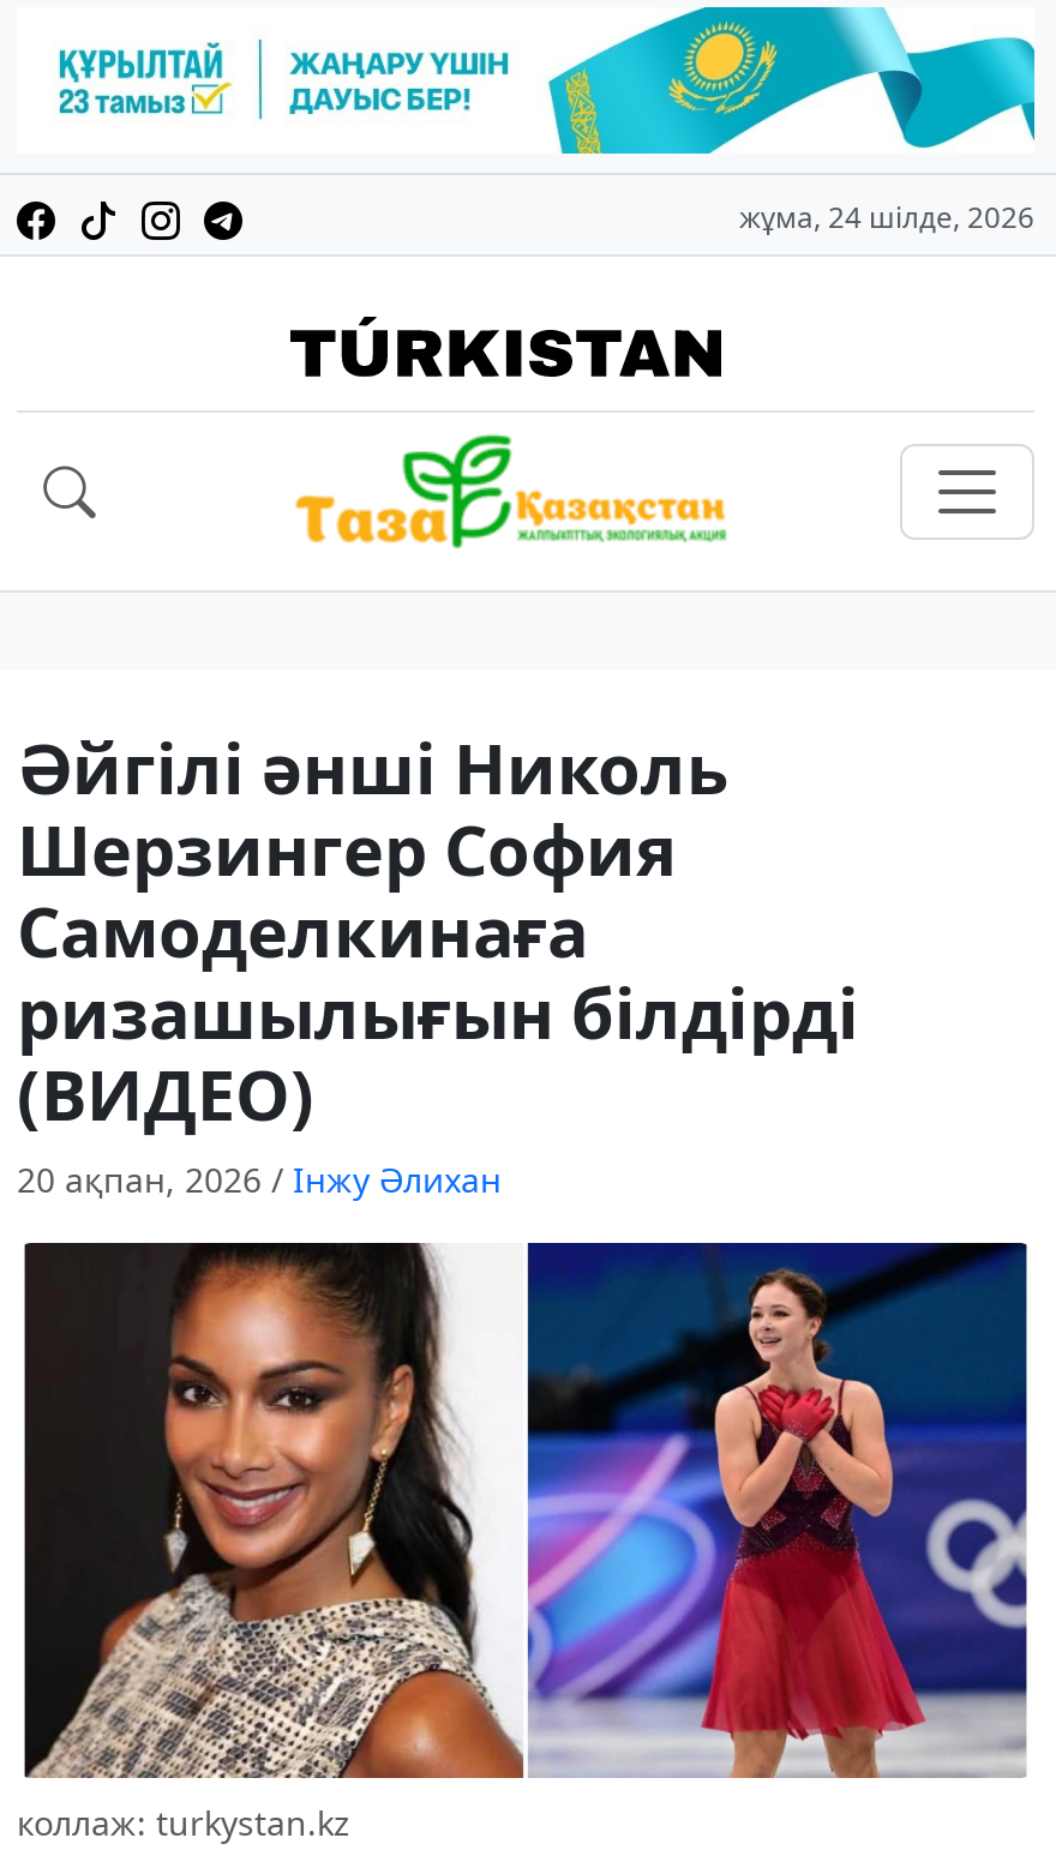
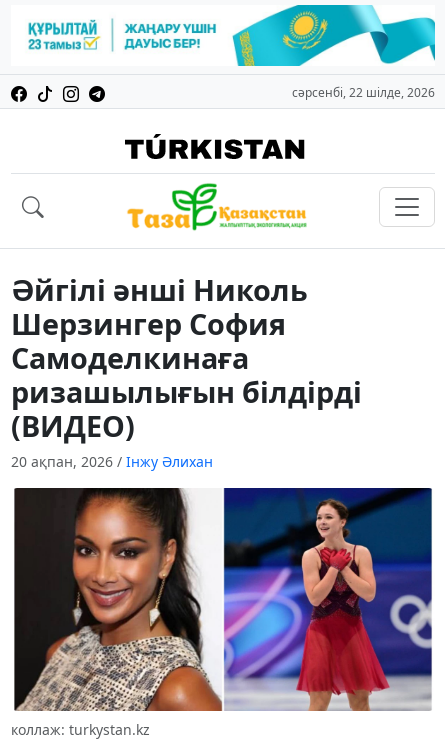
[739,197,1034,238] жұма, 24 шілде, 2026 -> [292,84,435,101] сәрсенбі, 22 шілде, 2026

